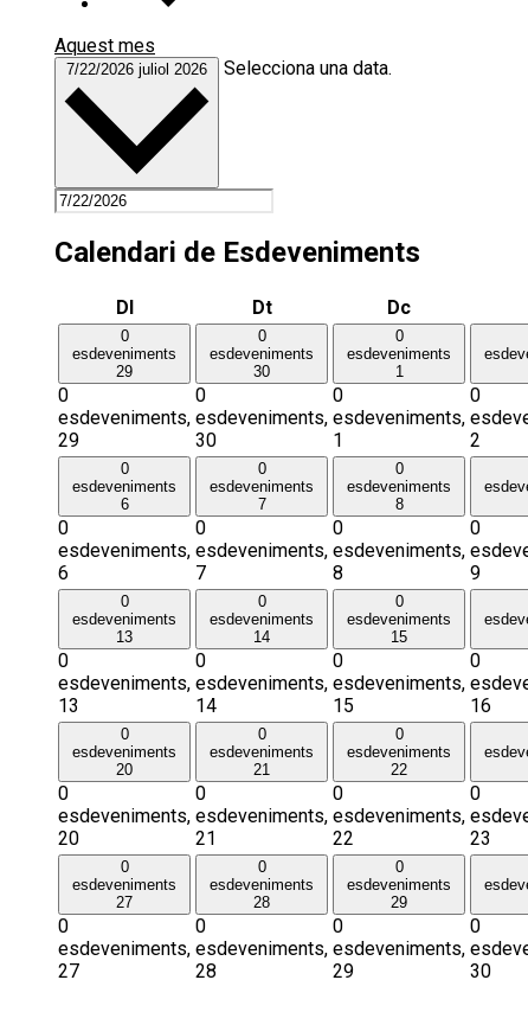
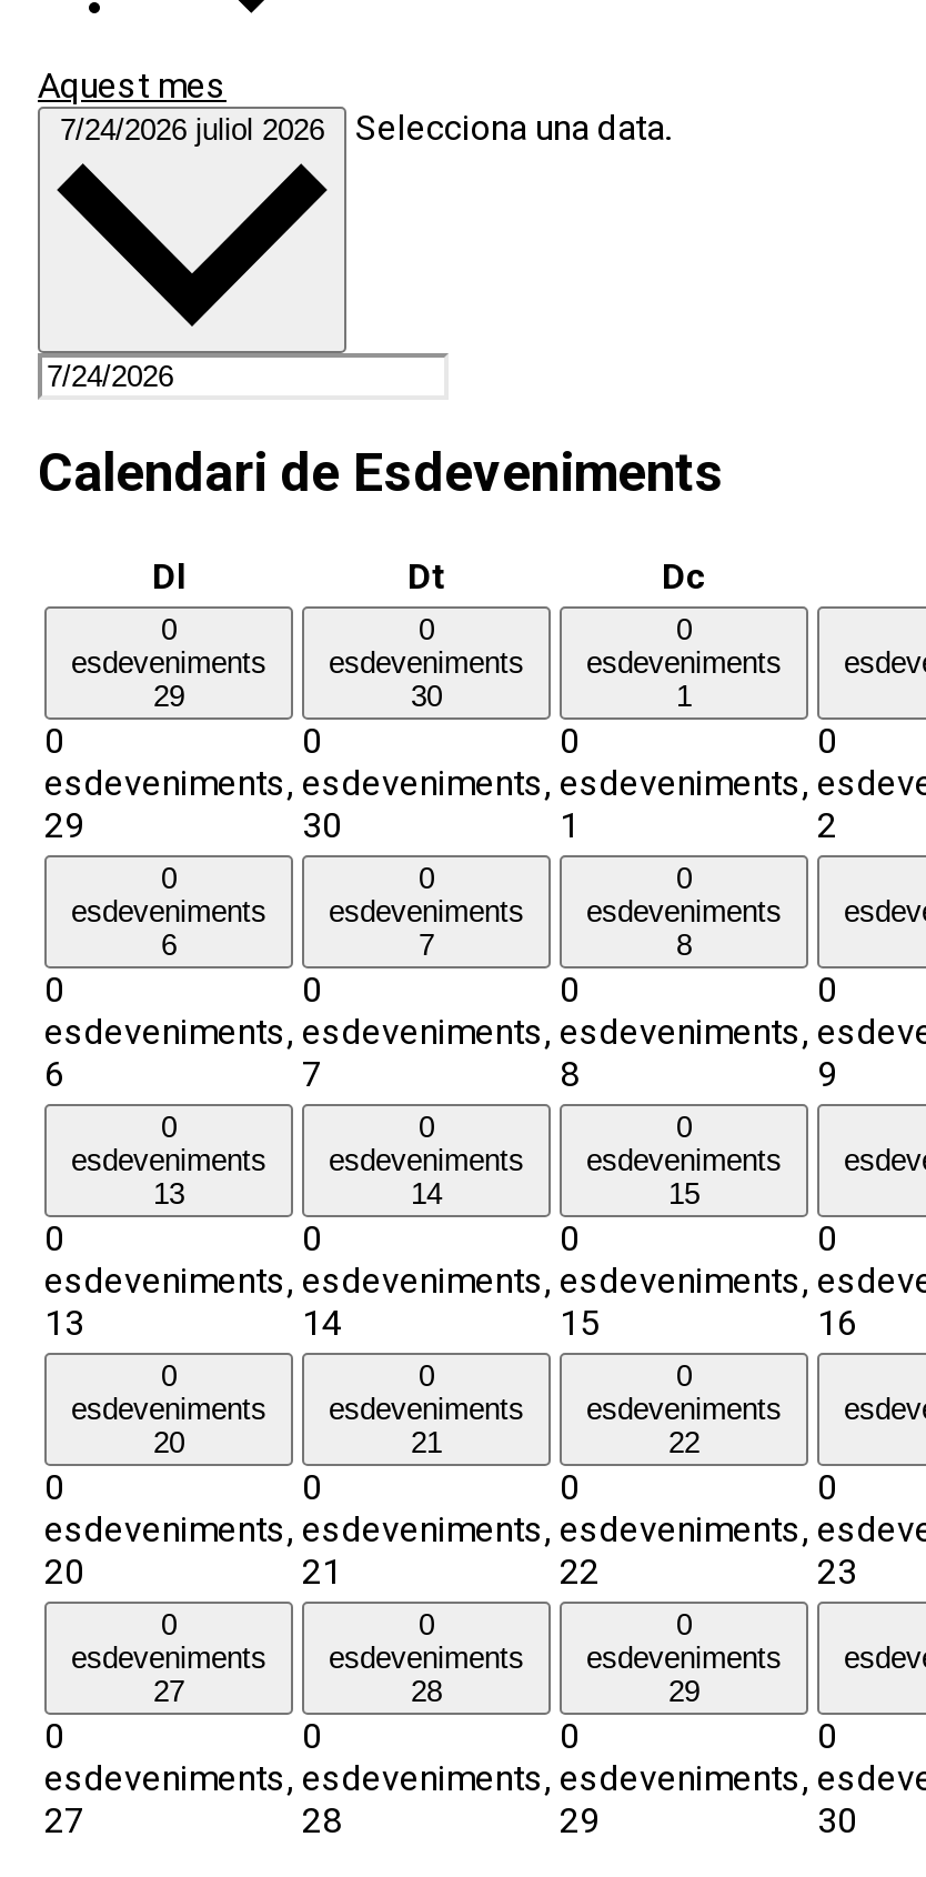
[66,57,392,80] 7/22/2026 juliol 2026 Selecciona una data. -> [60,108,671,150] 7/24/2026 juliol 2026 Selecciona una data.

